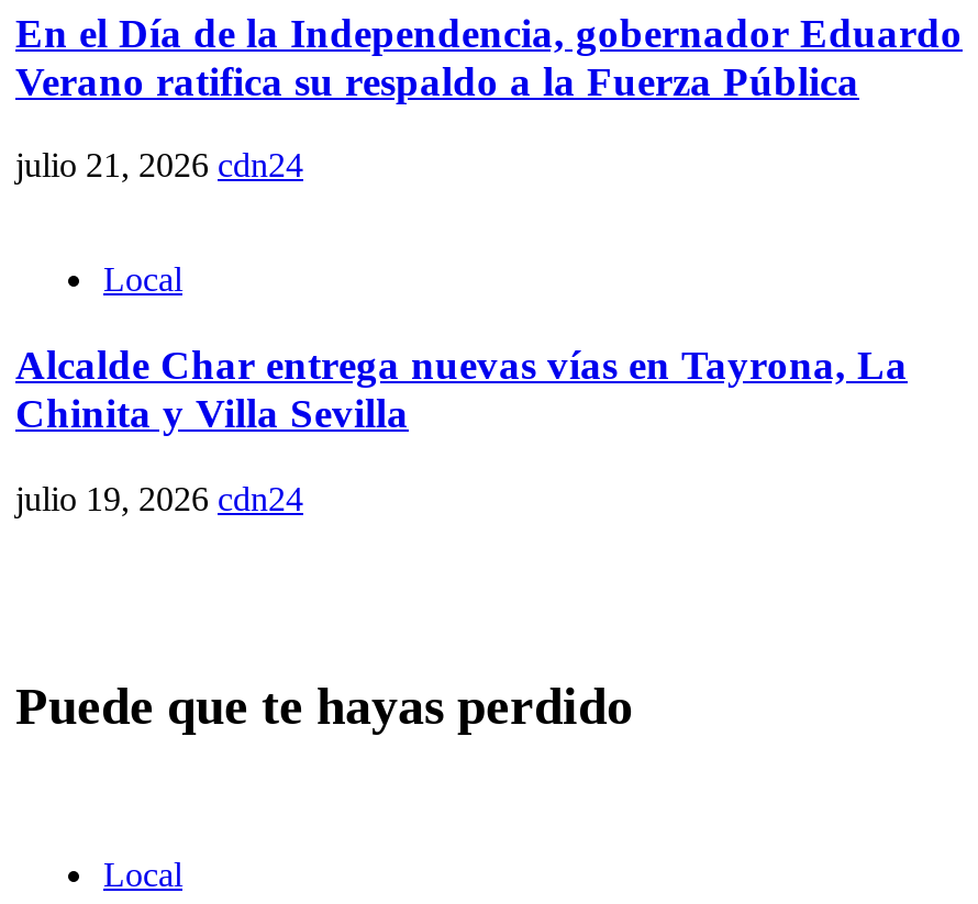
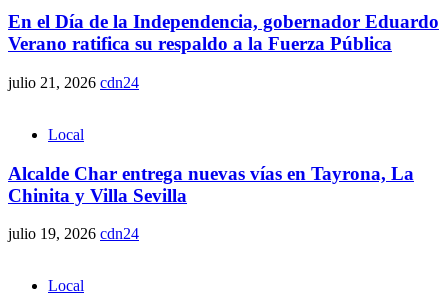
[15,677,633,734] Puede que te hayas perdido -> none

